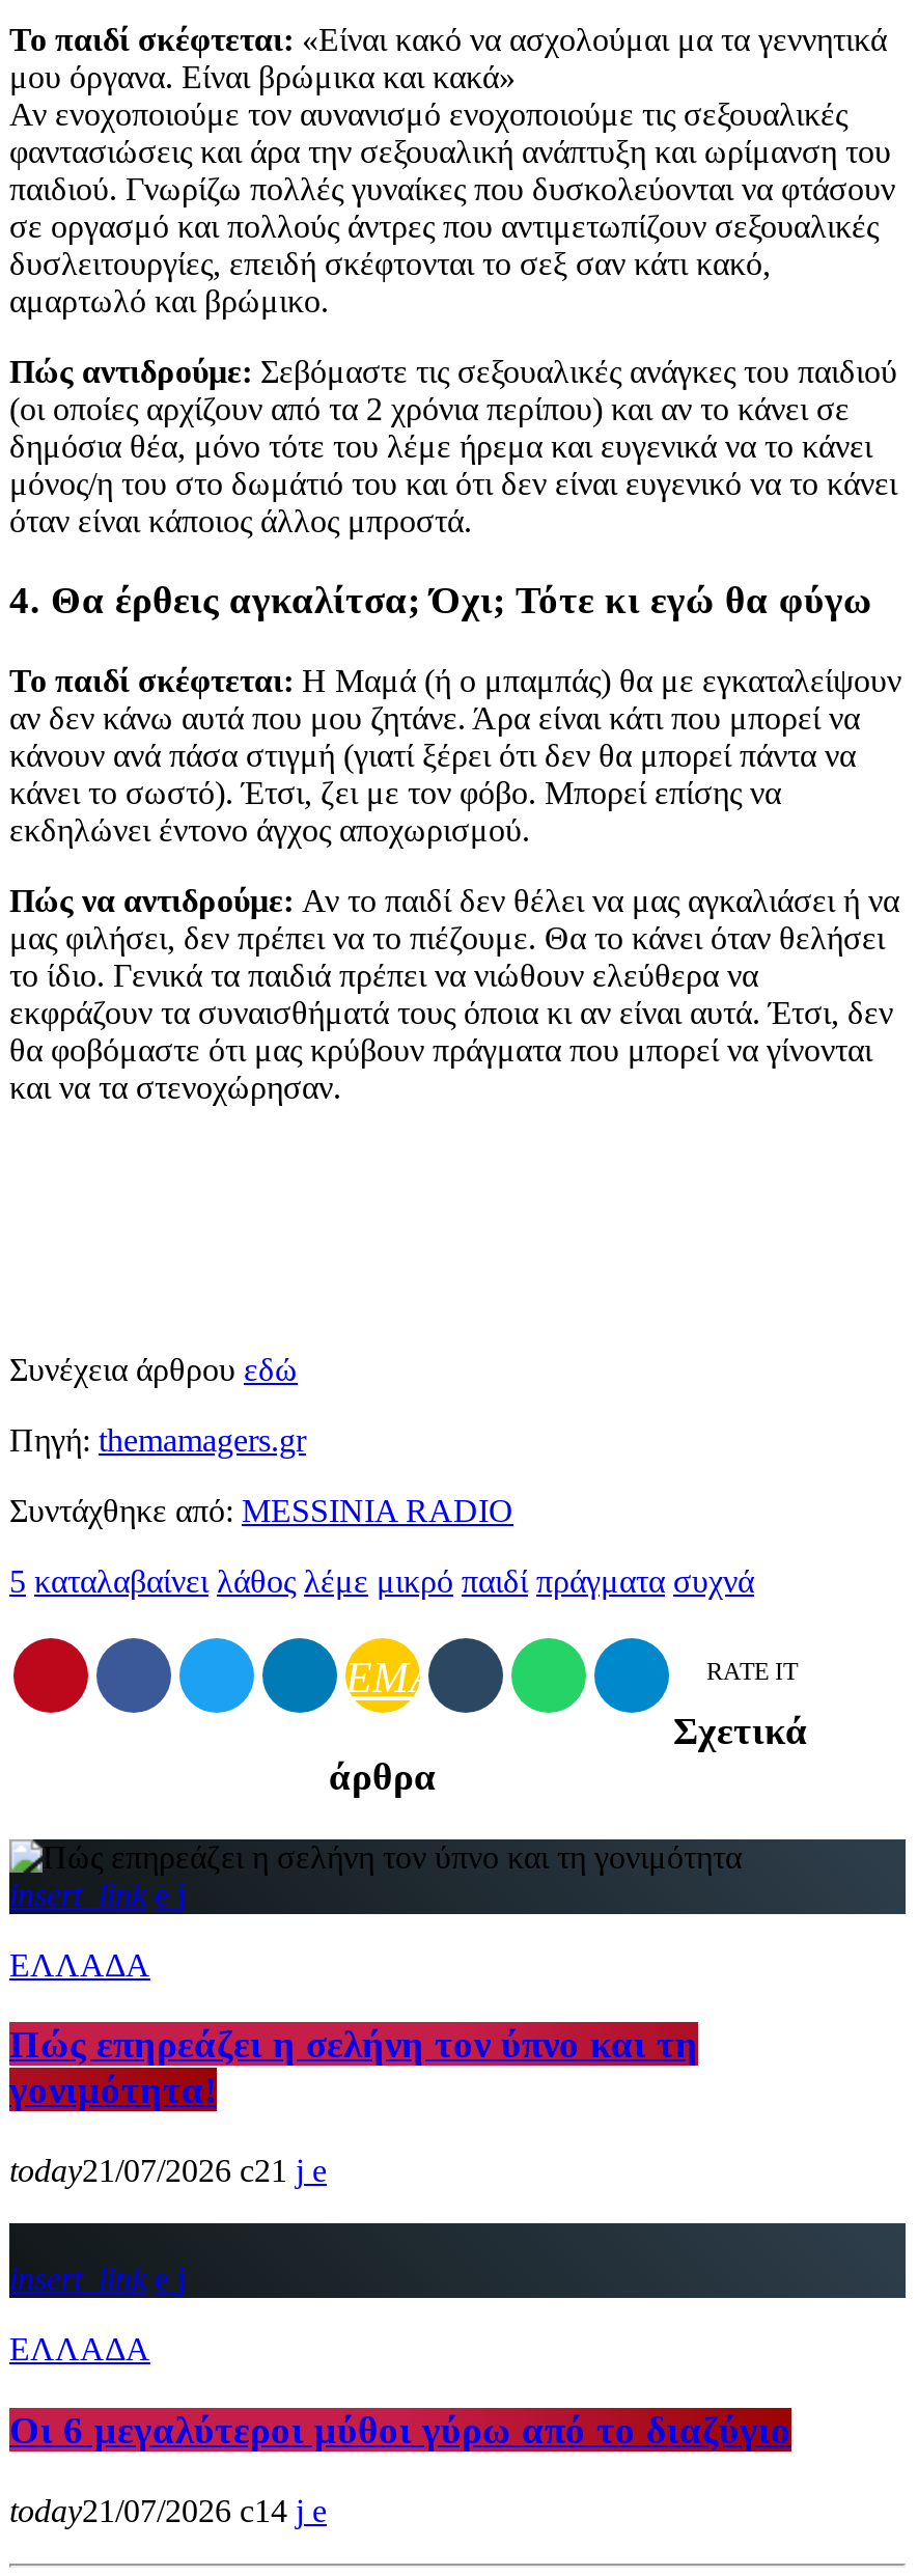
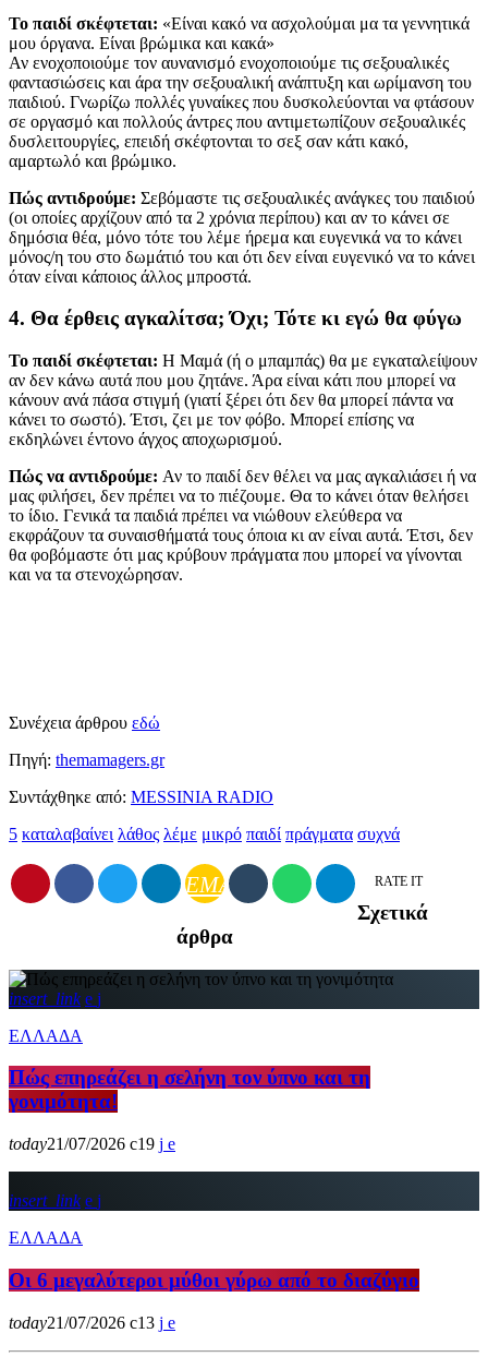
[9,2153,287,2188] today21/07/2026 21 -> [9,1135,155,1153] today21/07/2026 19
[9,2492,287,2527] today21/07/2026 14 -> [9,1313,155,1331] today21/07/2026 13

